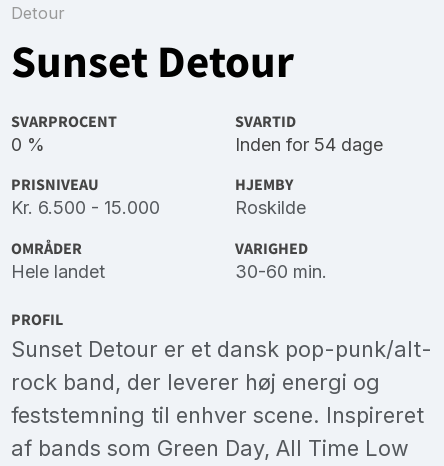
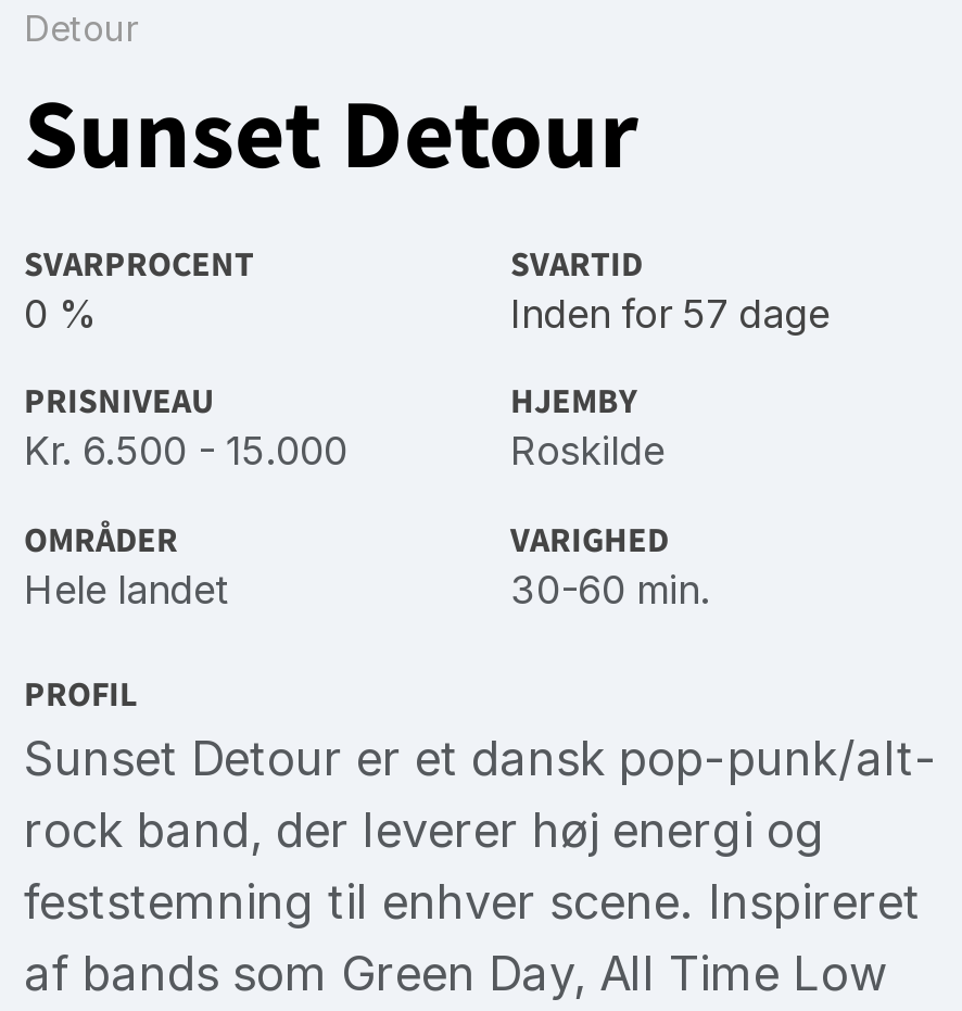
[235,134,383,155] Inden for 54 dage -> [510,291,830,337] Inden for 57 dage

